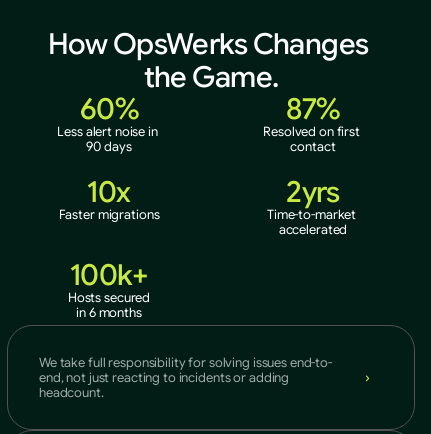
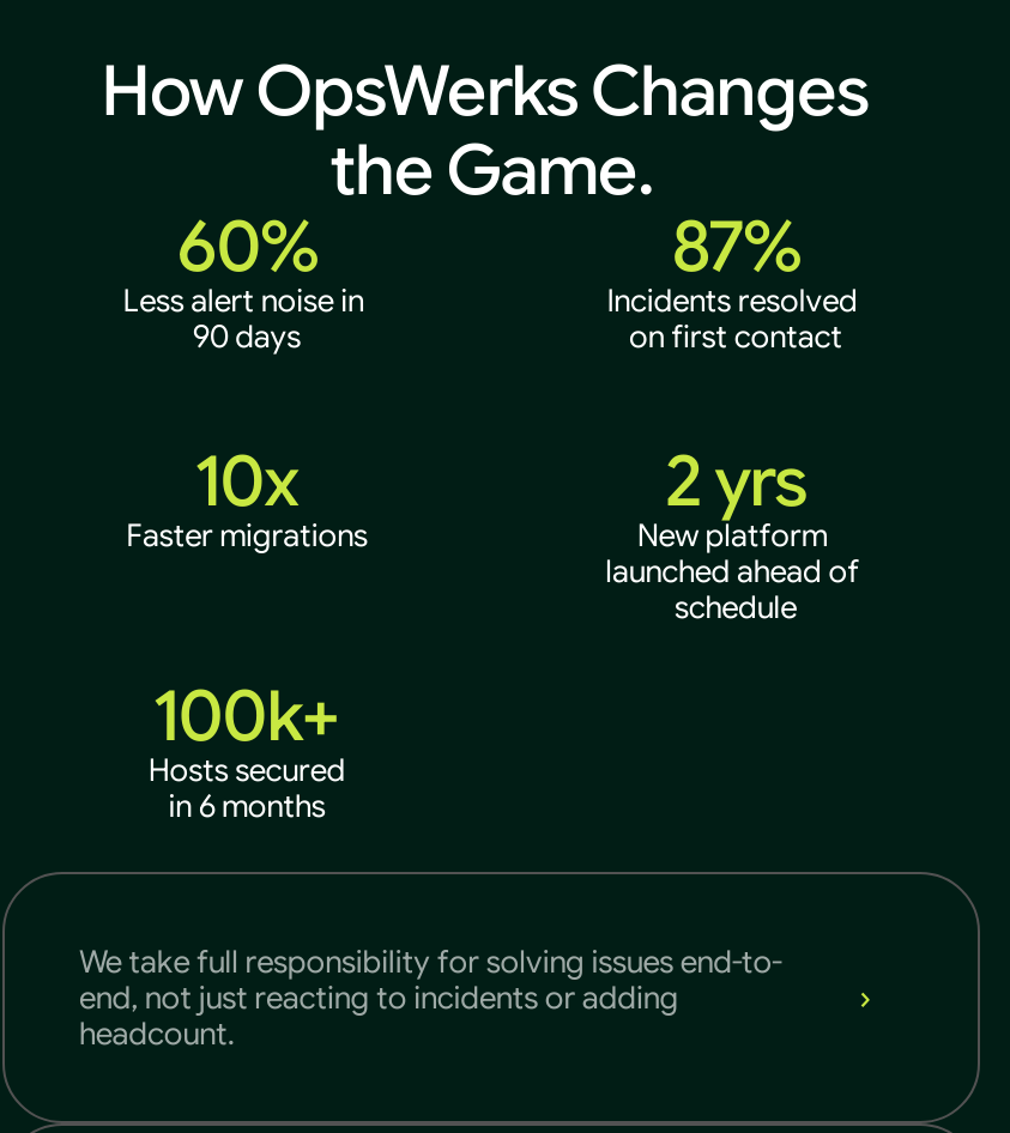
[263,123,360,155] Resolved on first | contact -> [607,280,858,357] Incidents resolved | on first contact
[267,174,356,238] 2yrs | Time-to-market | accelerated -> [606,438,859,628] 2 yrs | New platform | launched ahead of | schedule

